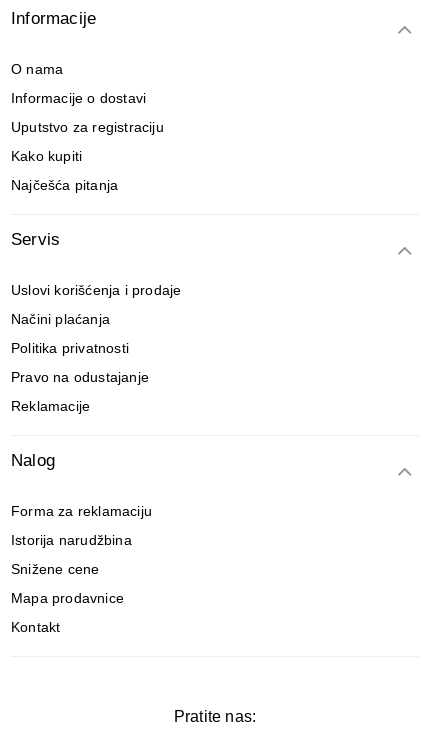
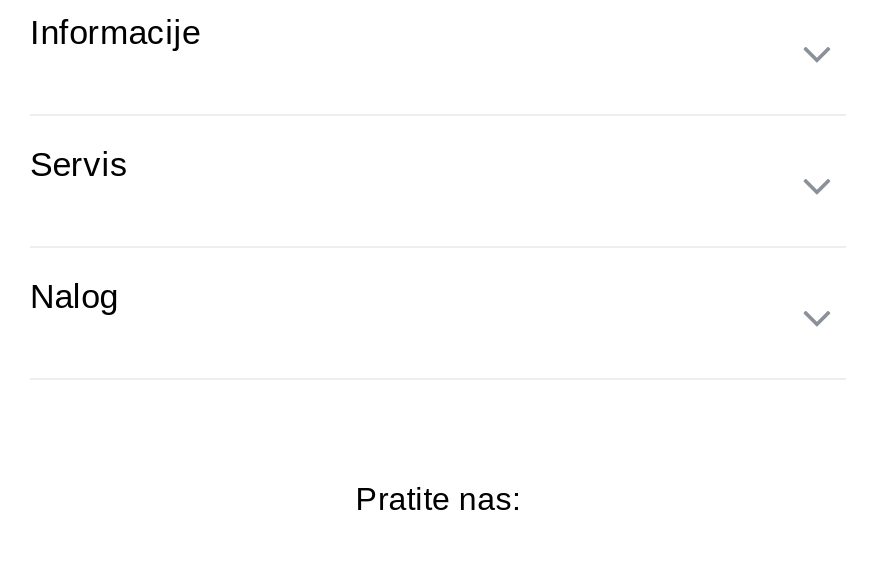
[11,61,164,193] O nama | Informacije o dostavi | Uputstvo za registraciju | Kako kupiti | Najčešća pitanja -> none
[11,282,181,414] Uslovi korišćenja i prodaje | Načini plaćanja | Politika privatnosti | Pravo na odustajanje | Reklamacije -> none
[11,503,152,635] Forma za reklamaciju | Istorija narudžbina | Snižene cene | Mapa prodavnice | Kontakt -> none

